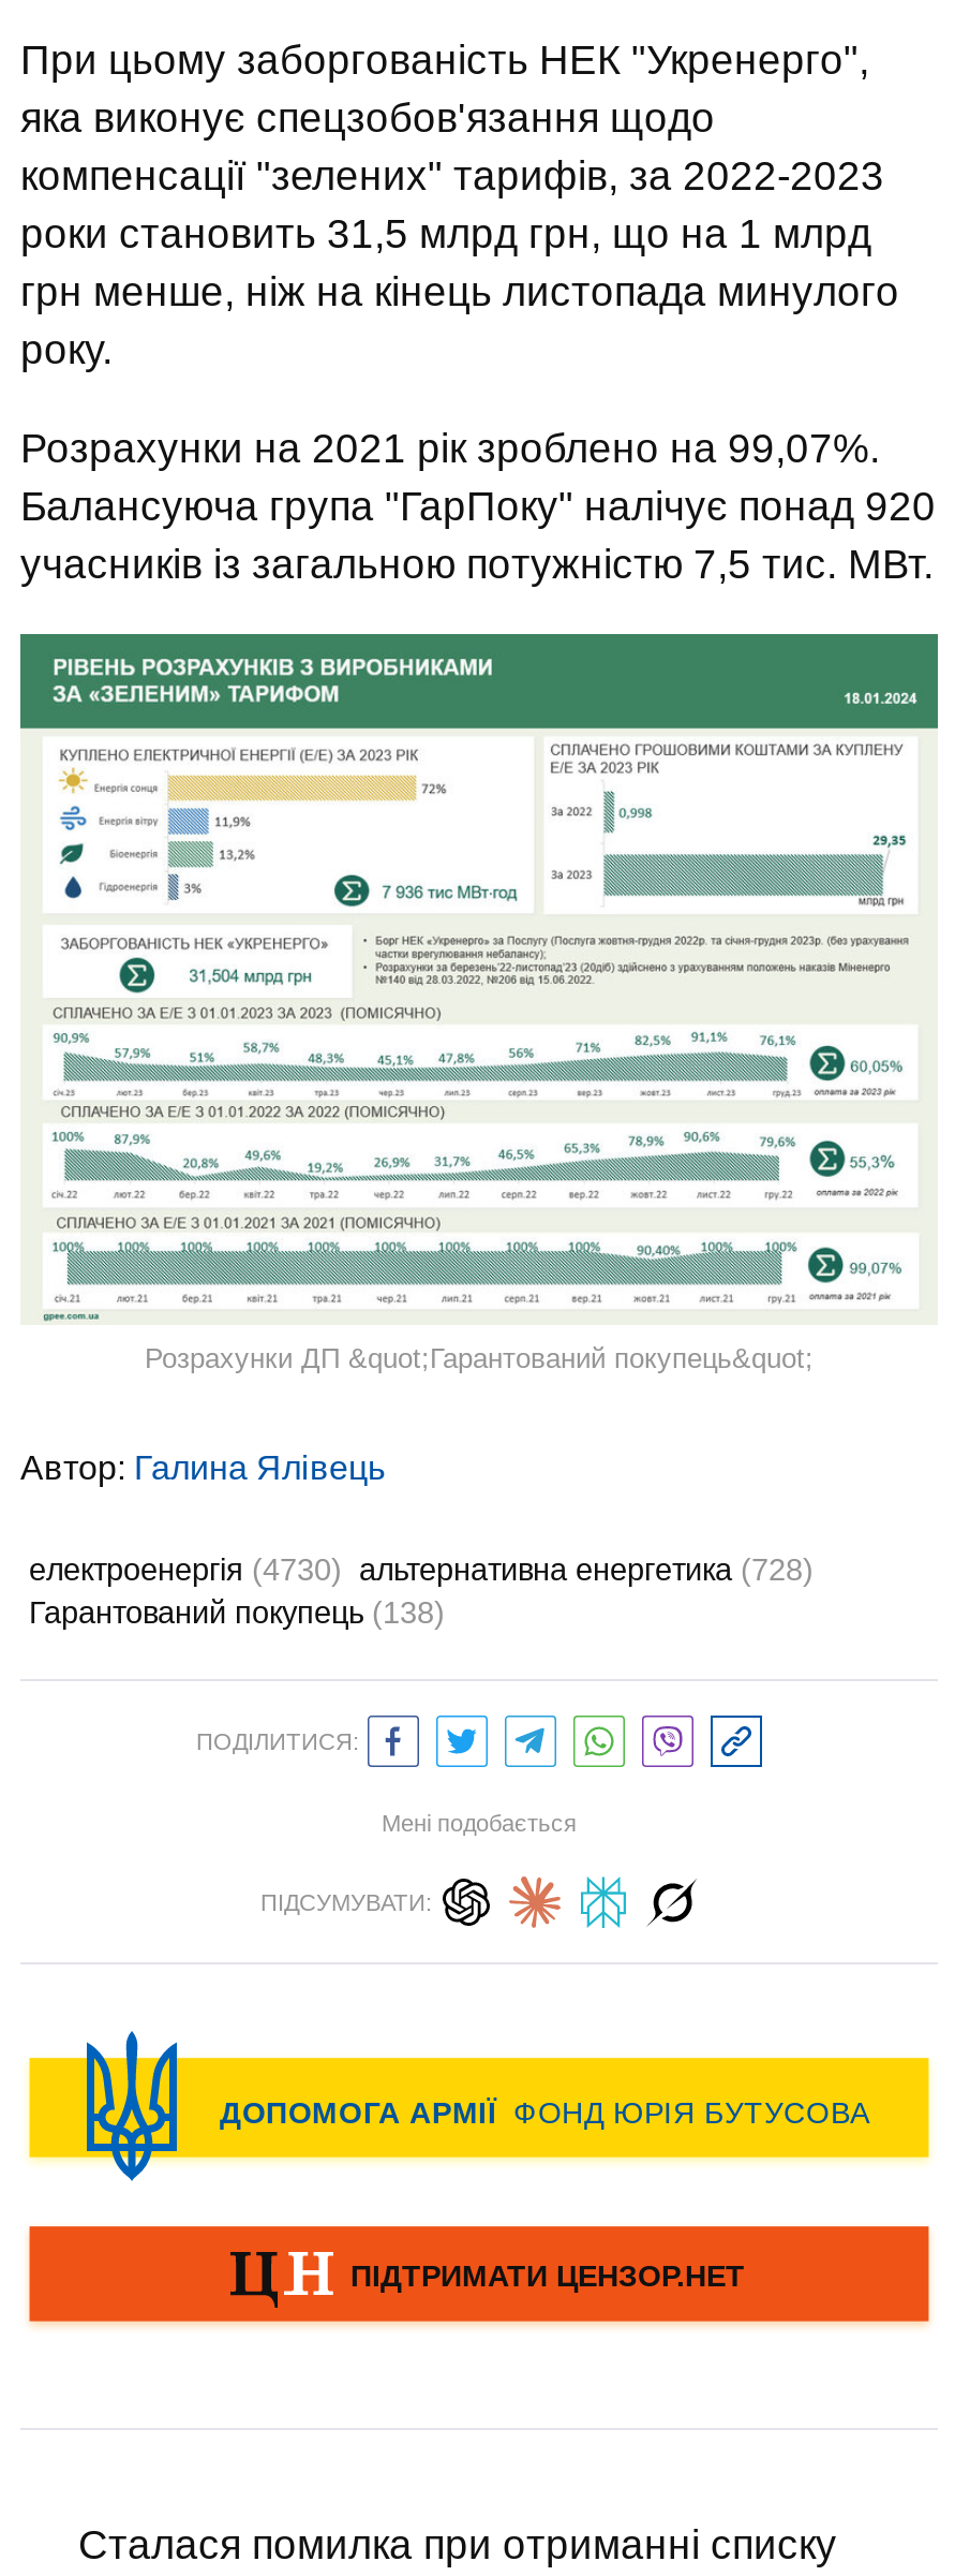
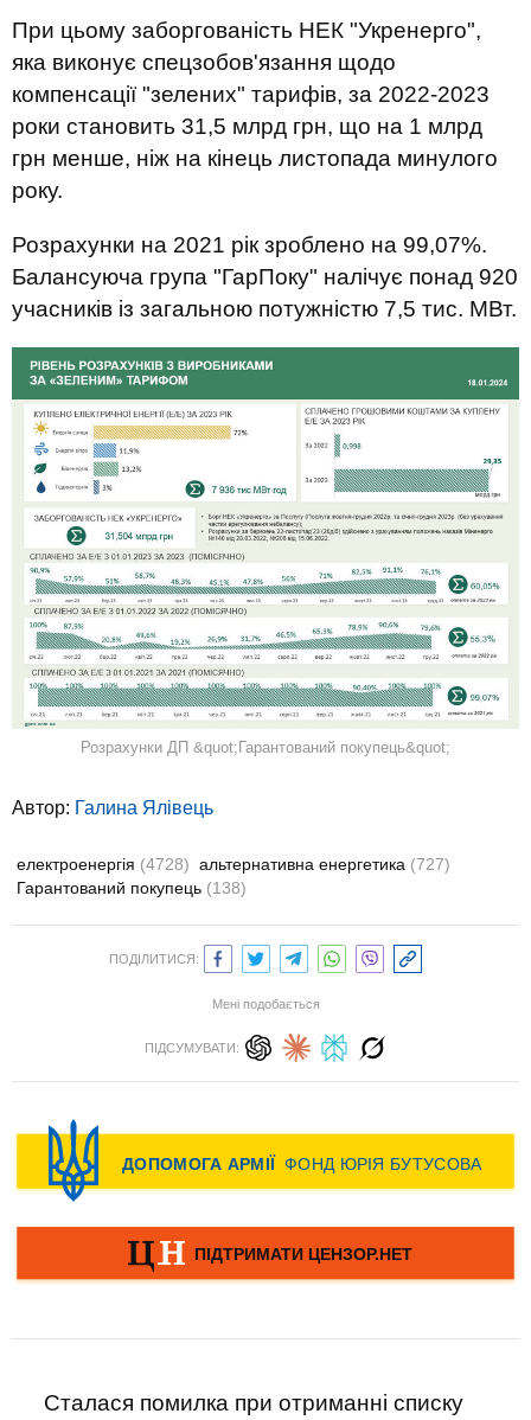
[29,1553,814,1587] електроенергія (4730) альтернативна енергетика (728) -> [17,855,450,874] електроенергія (4728) альтернативна енергетика (727)

